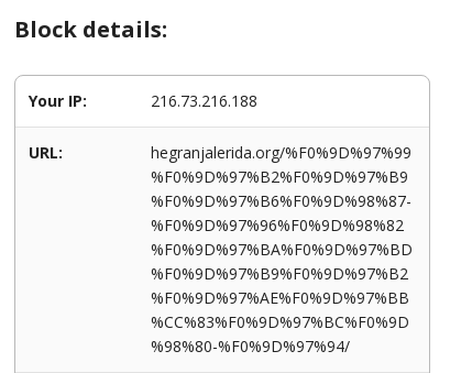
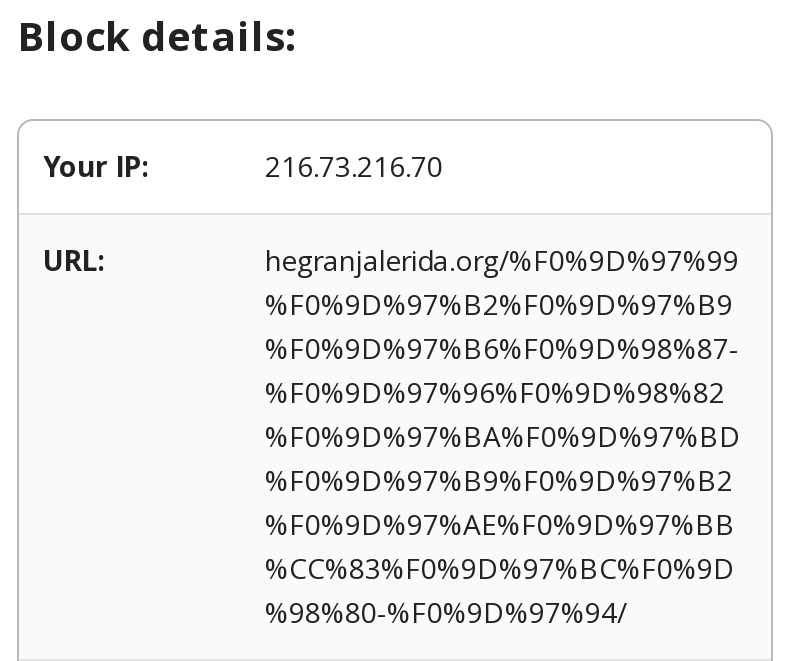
[151,90,257,111] 216.73.216.188 -> [265,147,443,185] 216.73.216.70

